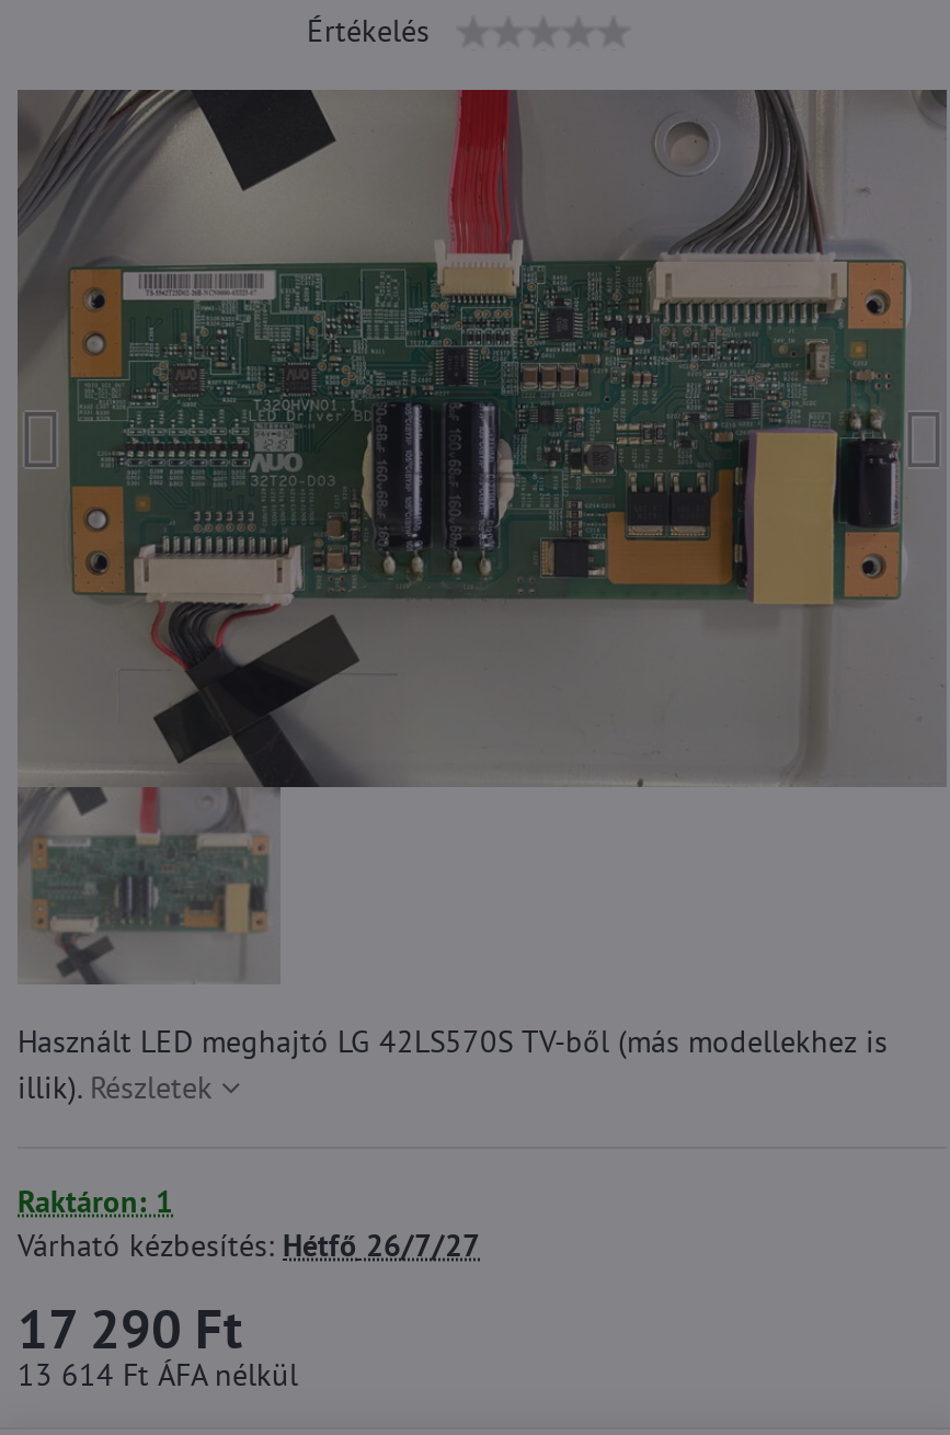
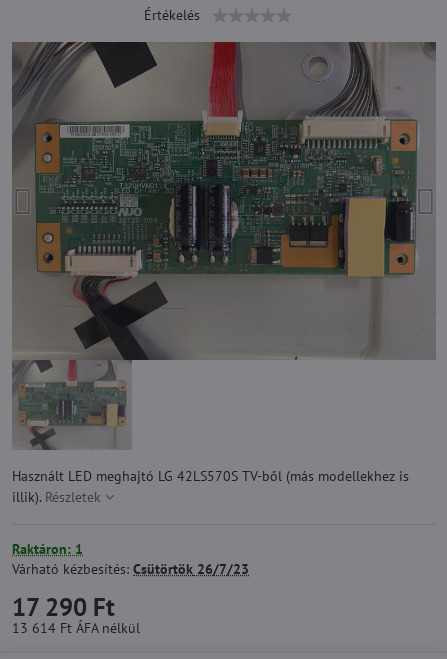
[18,1226,480,1265] Várható kézbesítés: Hétfő 26/7/27 -> [12,560,249,578] Várható kézbesítés: Csütörtök 26/7/23

